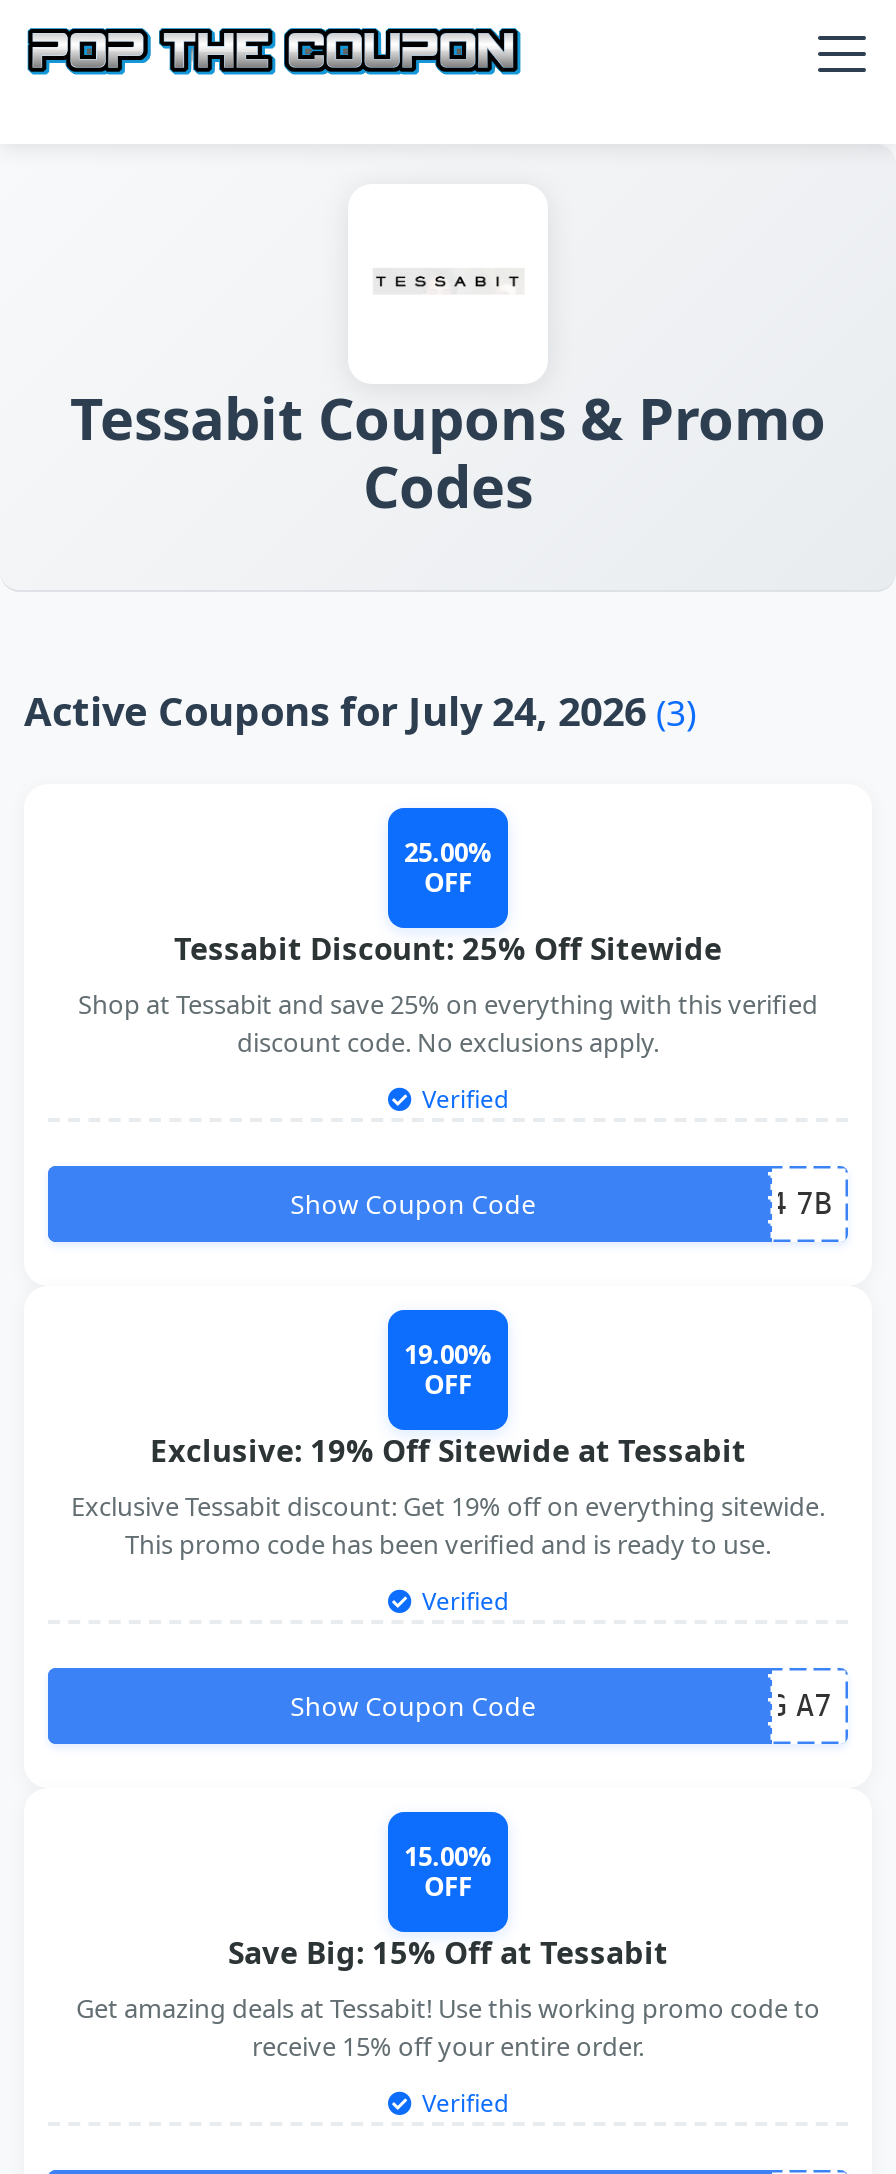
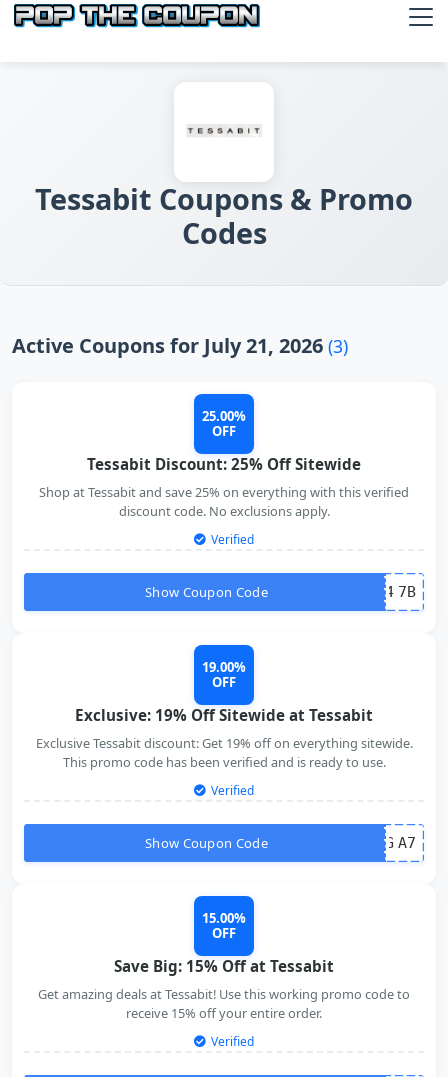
[24,684,696,738] Active Coupons for July 24, 2026 (3) -> [12,332,348,359] Active Coupons for July 21, 2026 (3)

